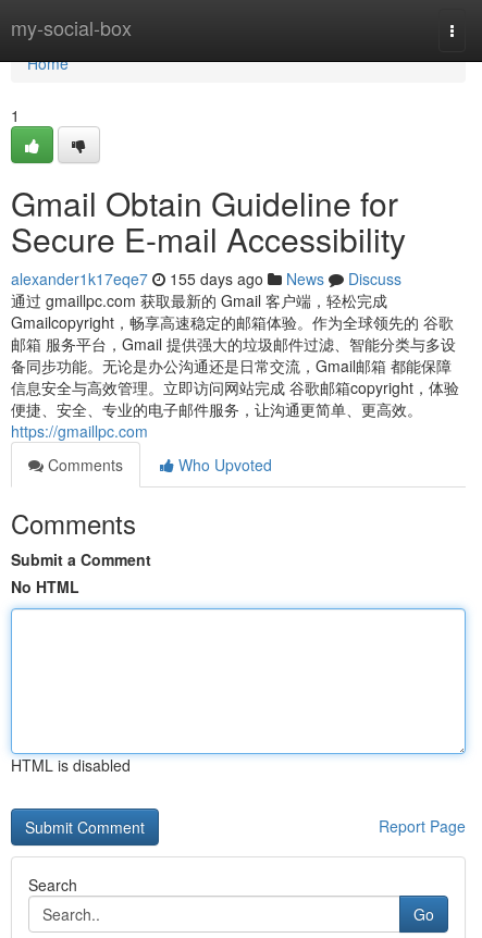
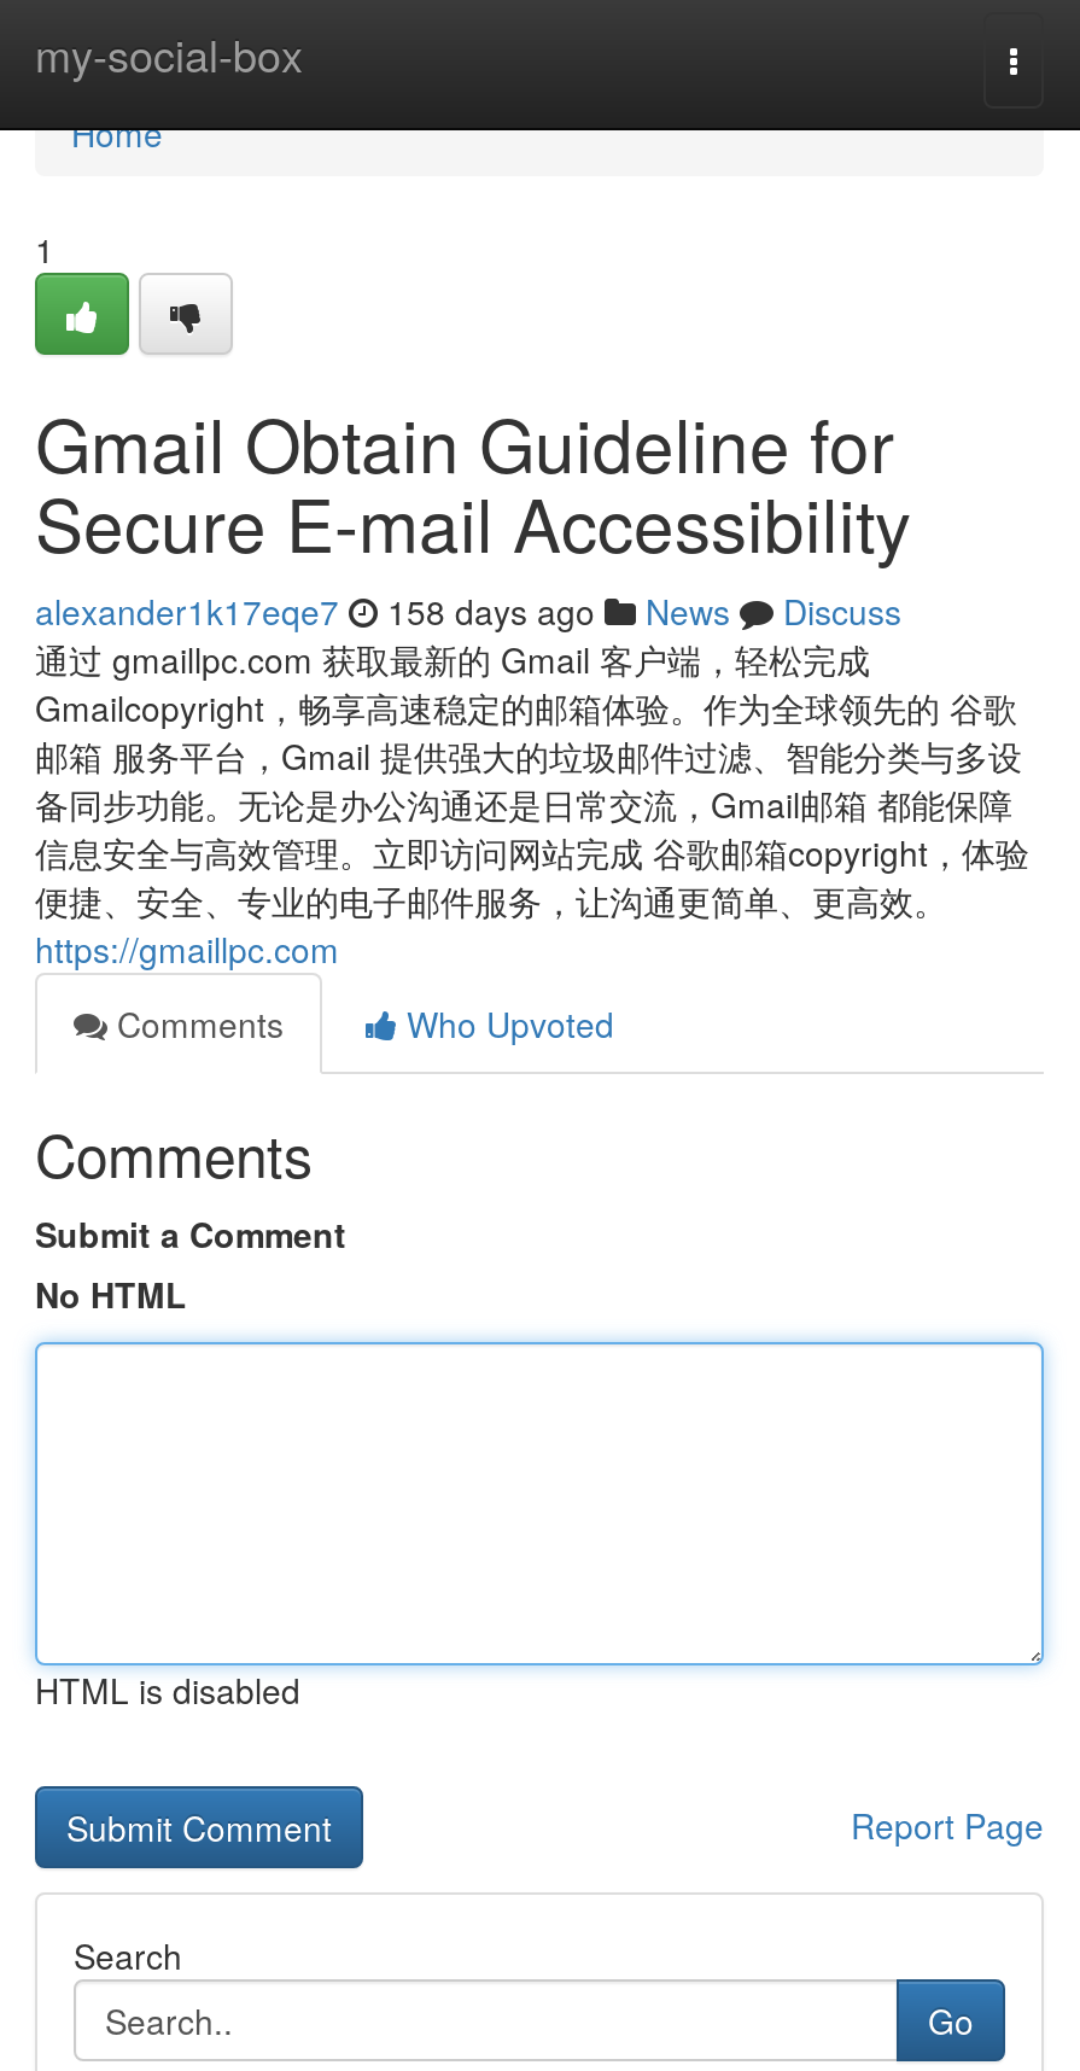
[11,268,401,289] alexander1k17eqe7 155 days ago News Discuss -> [35,587,901,635] alexander1k17eqe7 158 days ago News Discuss

